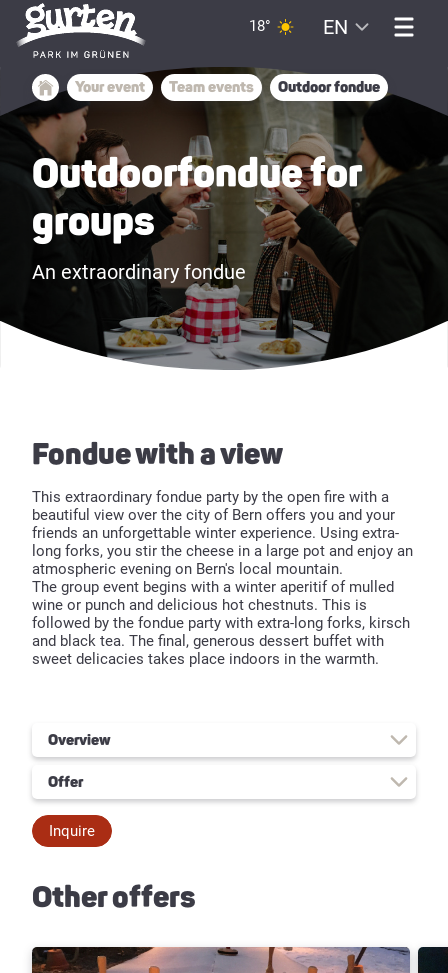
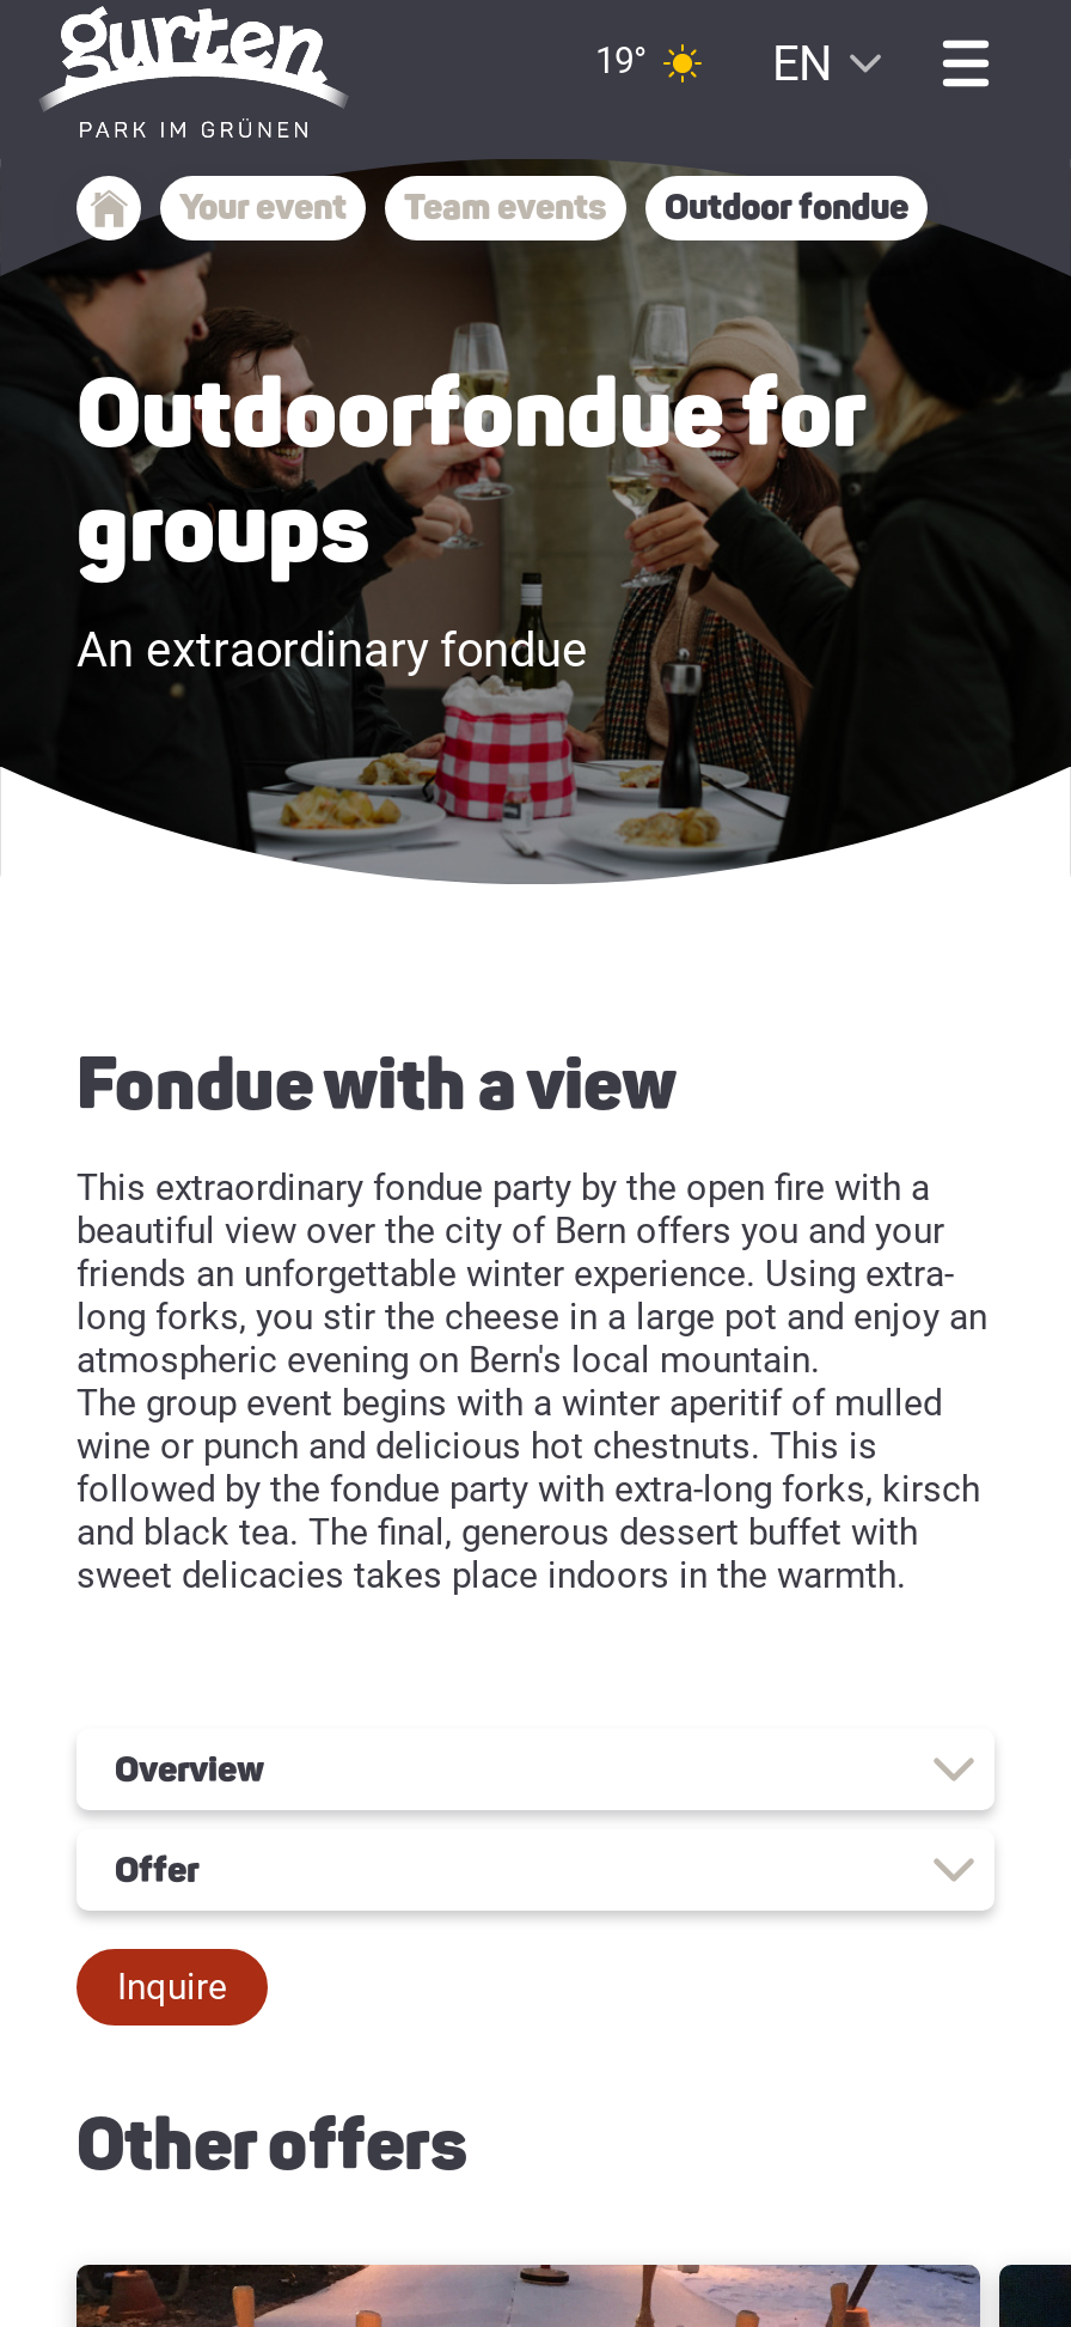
[249,17,271,35] 18° -> [595,39,648,83] 19°

